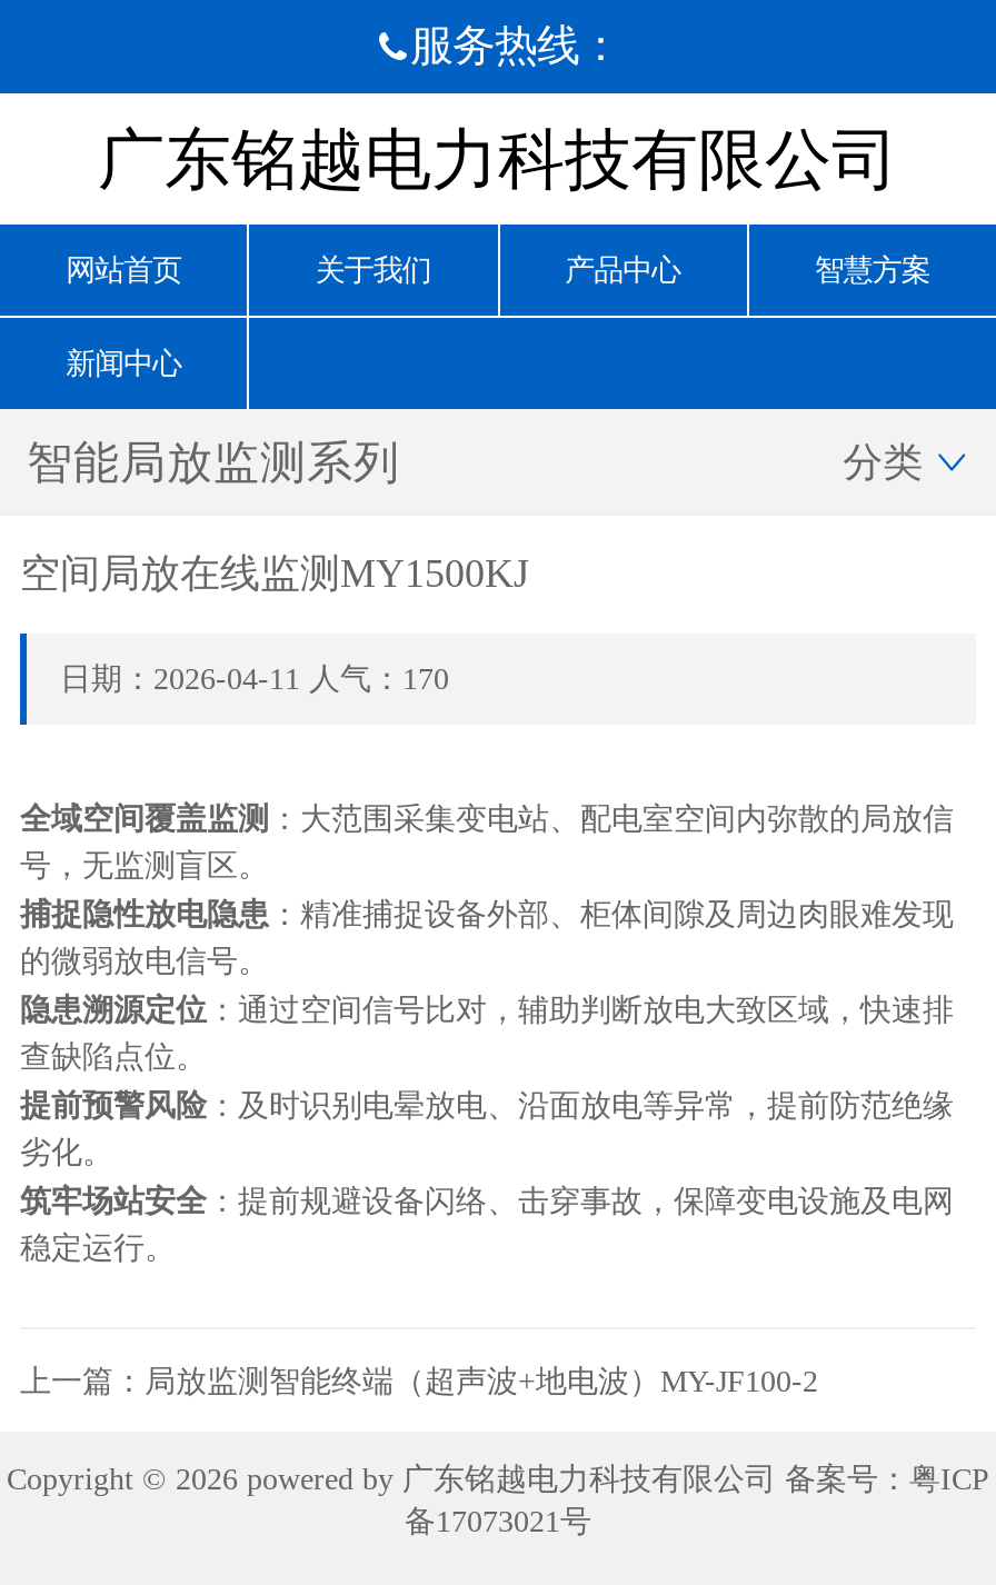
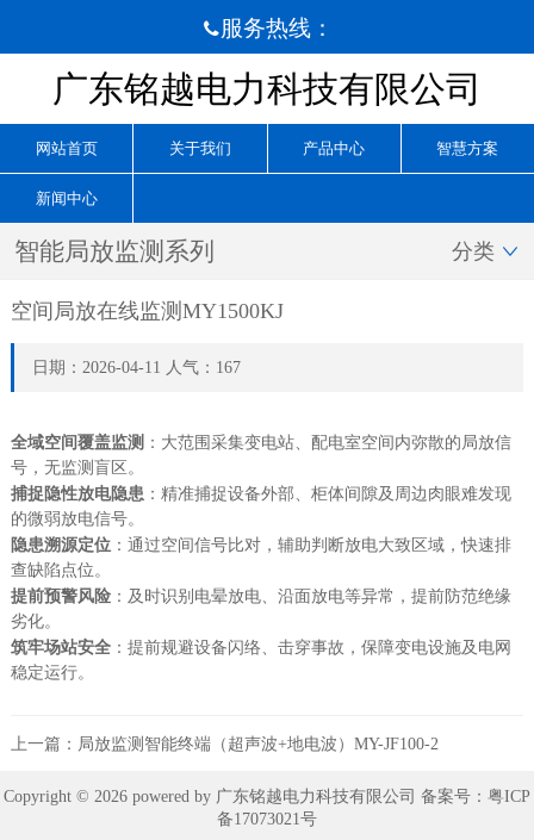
[60,662,449,695] 日期：2026-04-11 人气：170 -> [32,358,241,376] 日期：2026-04-11 人气：167

